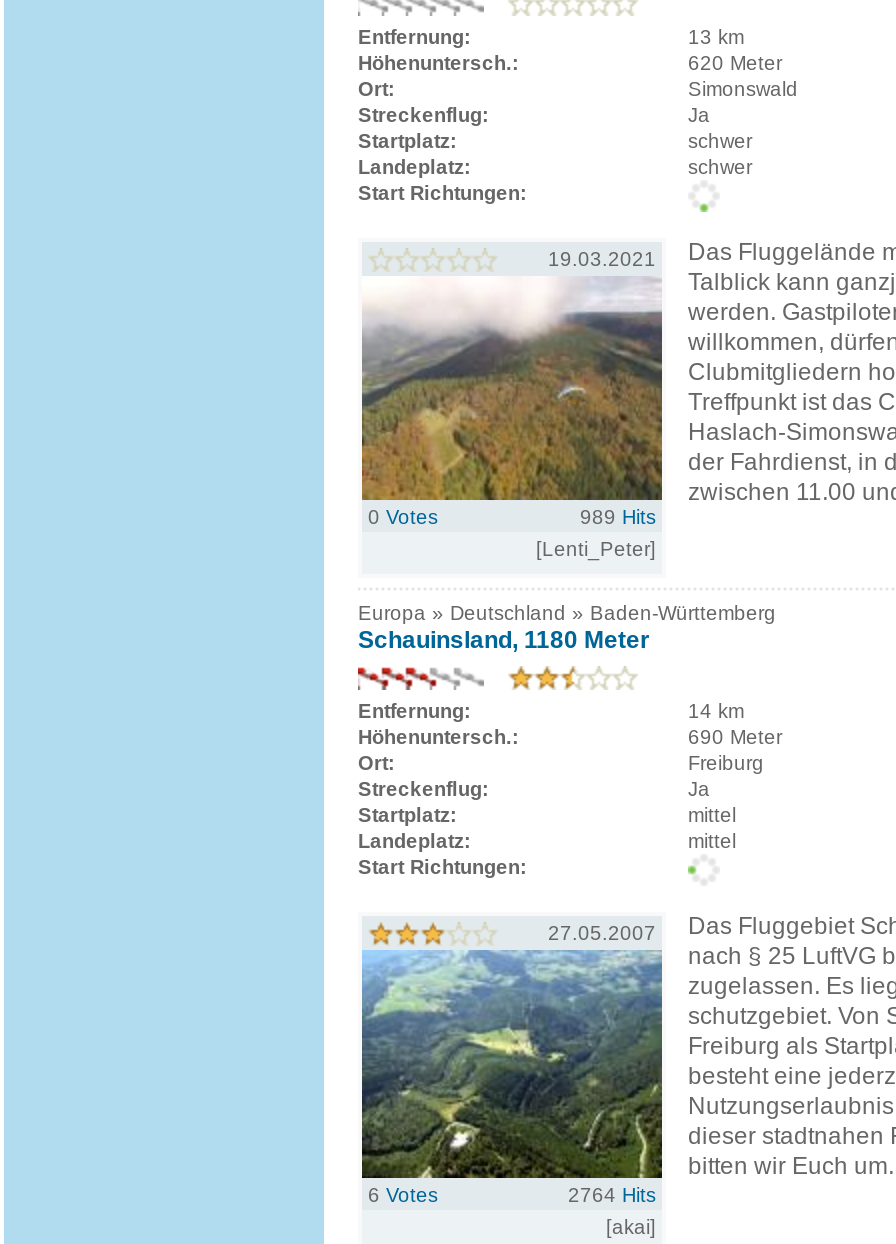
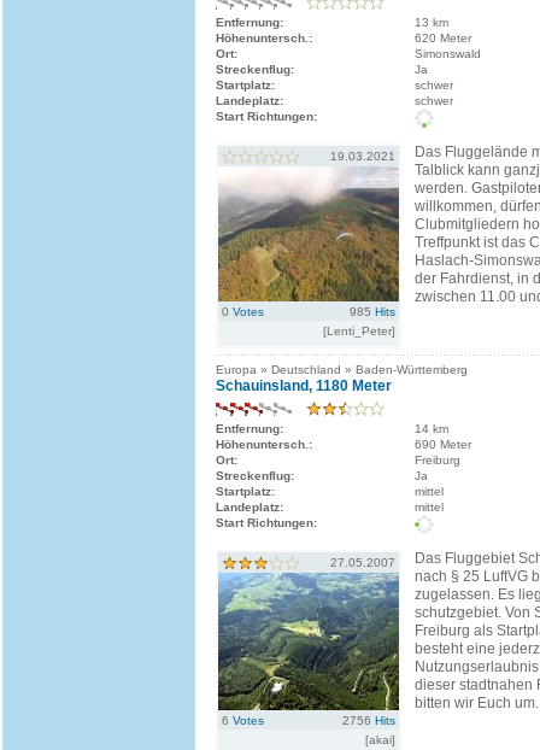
[580,506,656,528] 989 Hits -> [350,305,395,318] 985 Hits
[568,1184,656,1206] 2764 Hits -> [342,714,395,727] 2756 Hits

